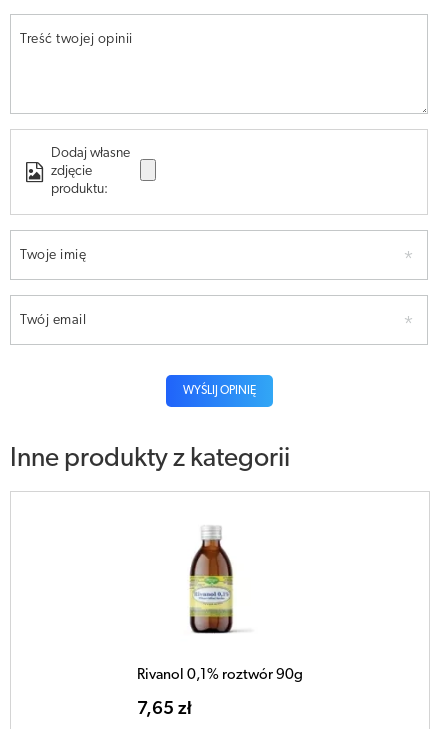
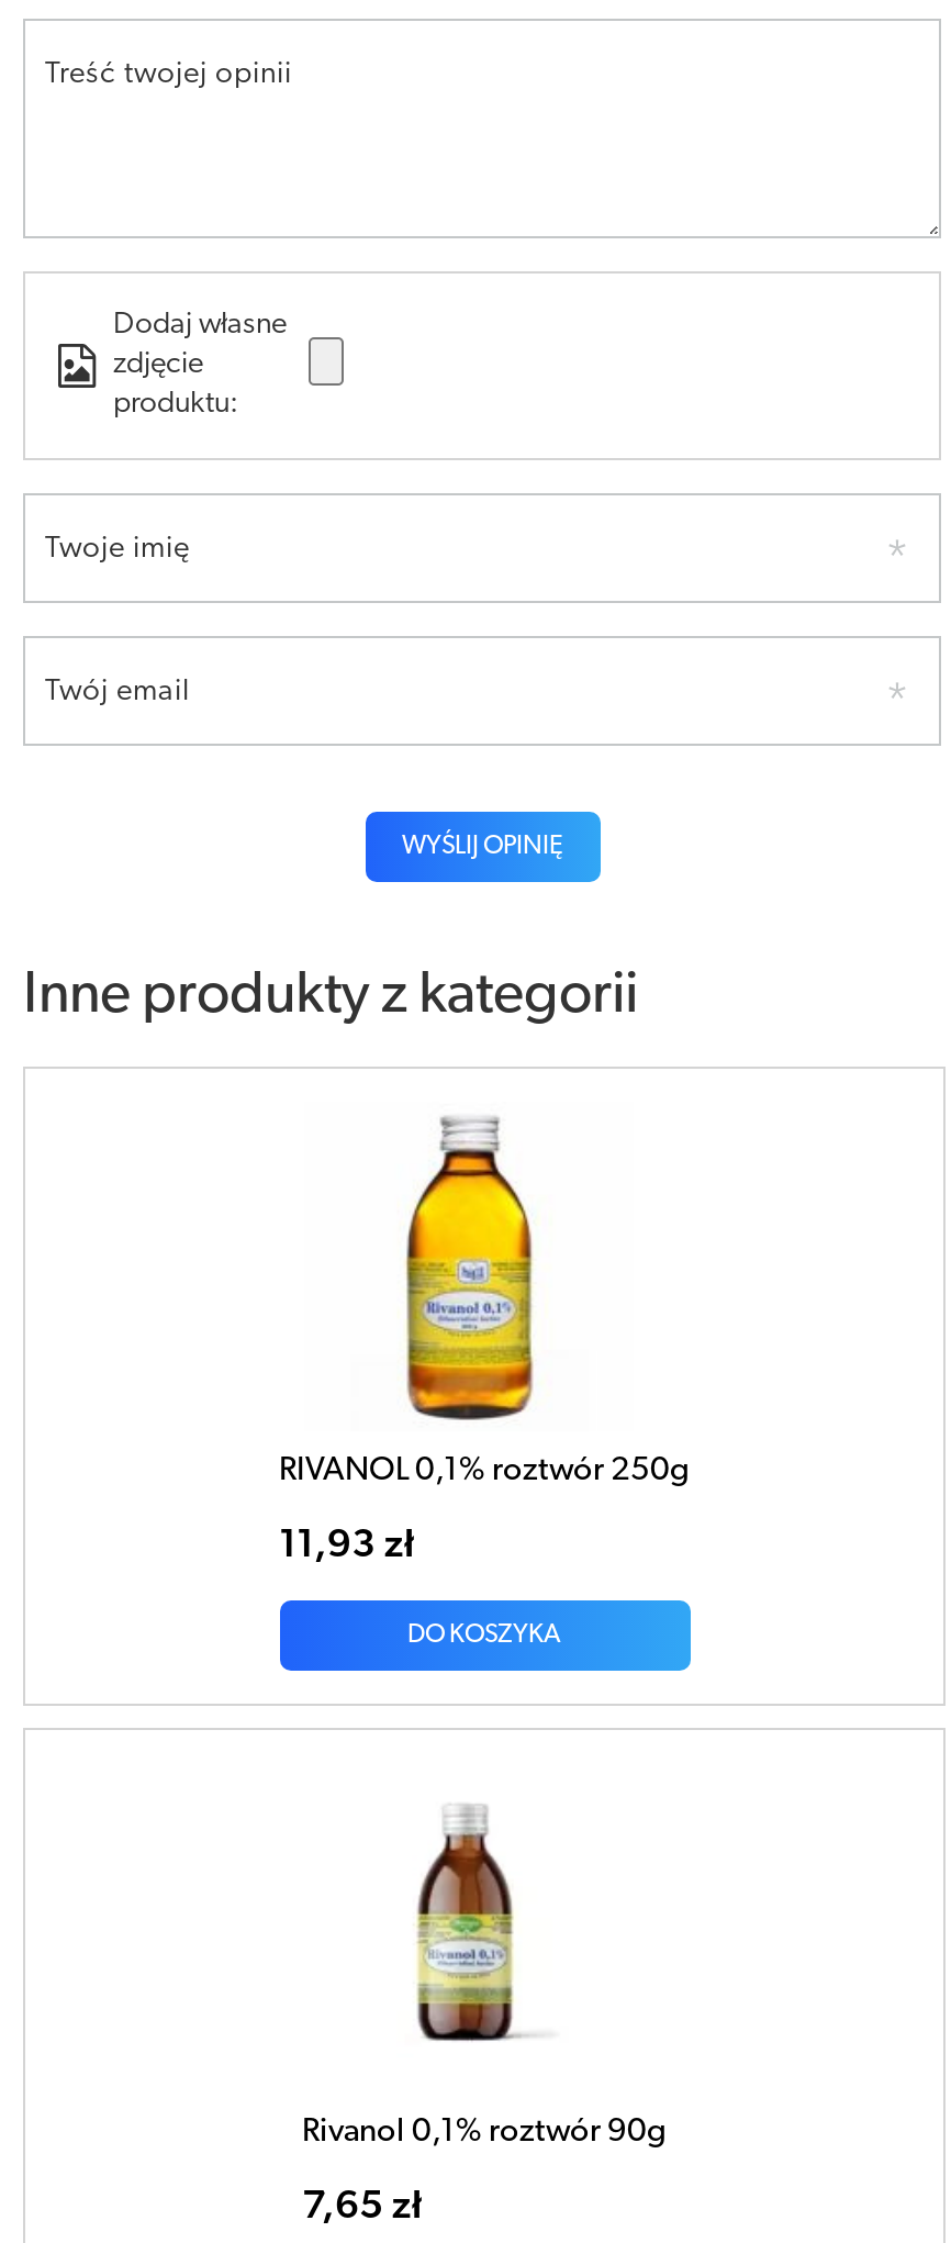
none -> [279,1117,690,1648] [image] | RIVANOL 0,1% roztwór 250g | 11,93 zł | DO KOSZYKA

